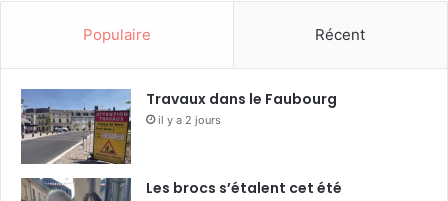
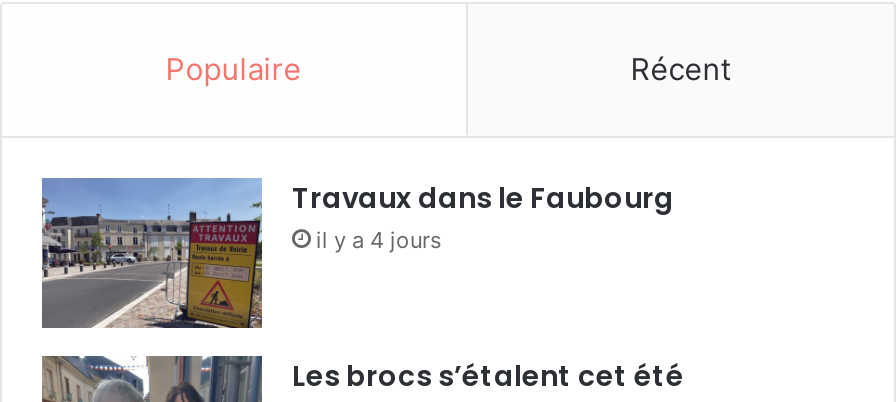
[158,113,221,127] il y a 2 jours -> [316,226,442,254] il y a 4 jours

